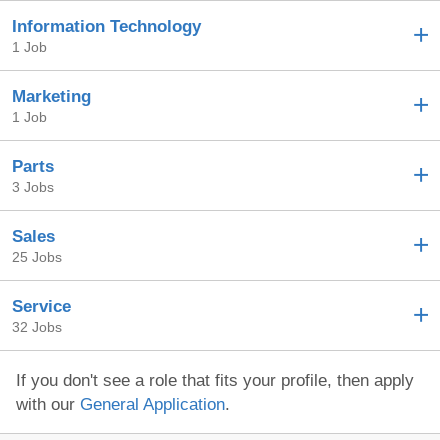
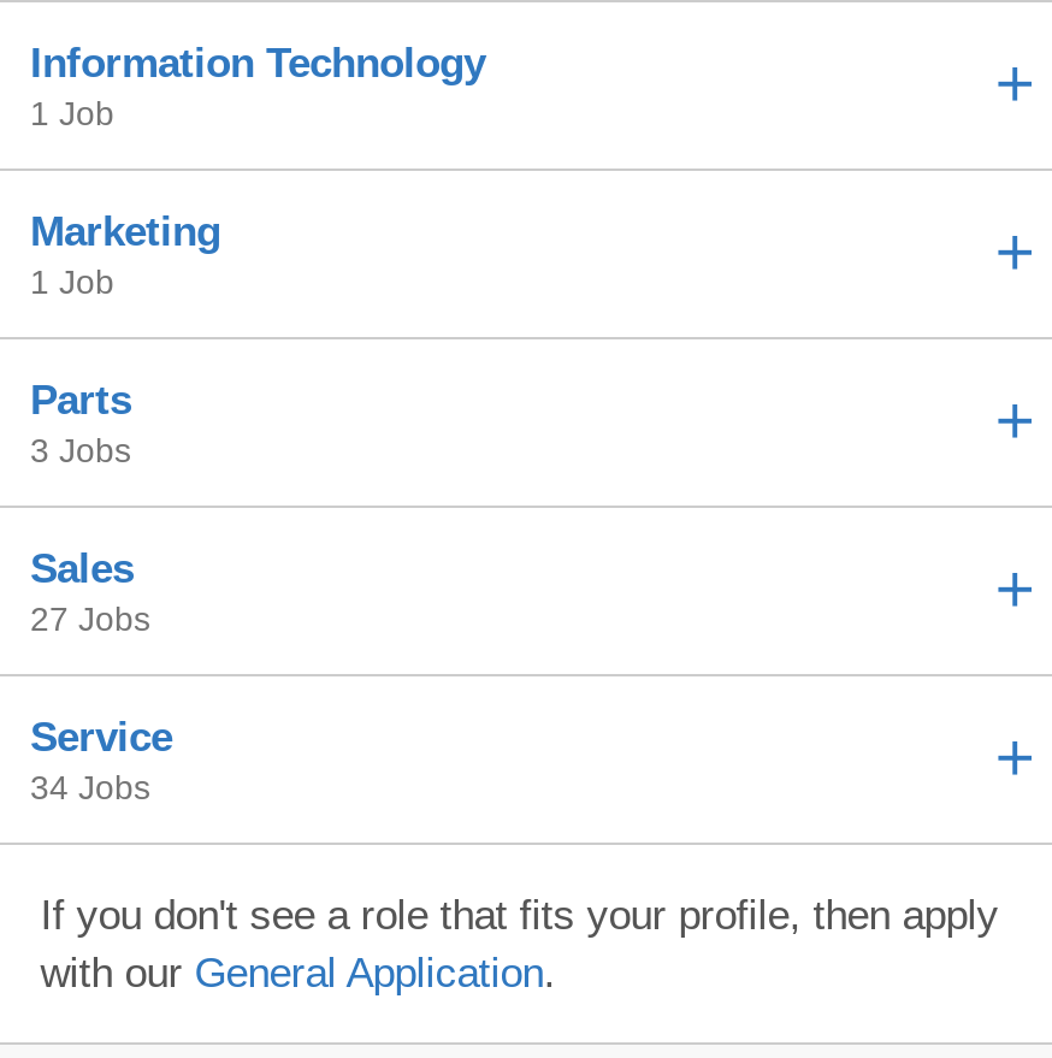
[12,249,62,265] 25 Jobs -> [30,599,150,637] 27 Jobs
[12,319,62,335] 32 Jobs -> [30,767,150,805] 34 Jobs

